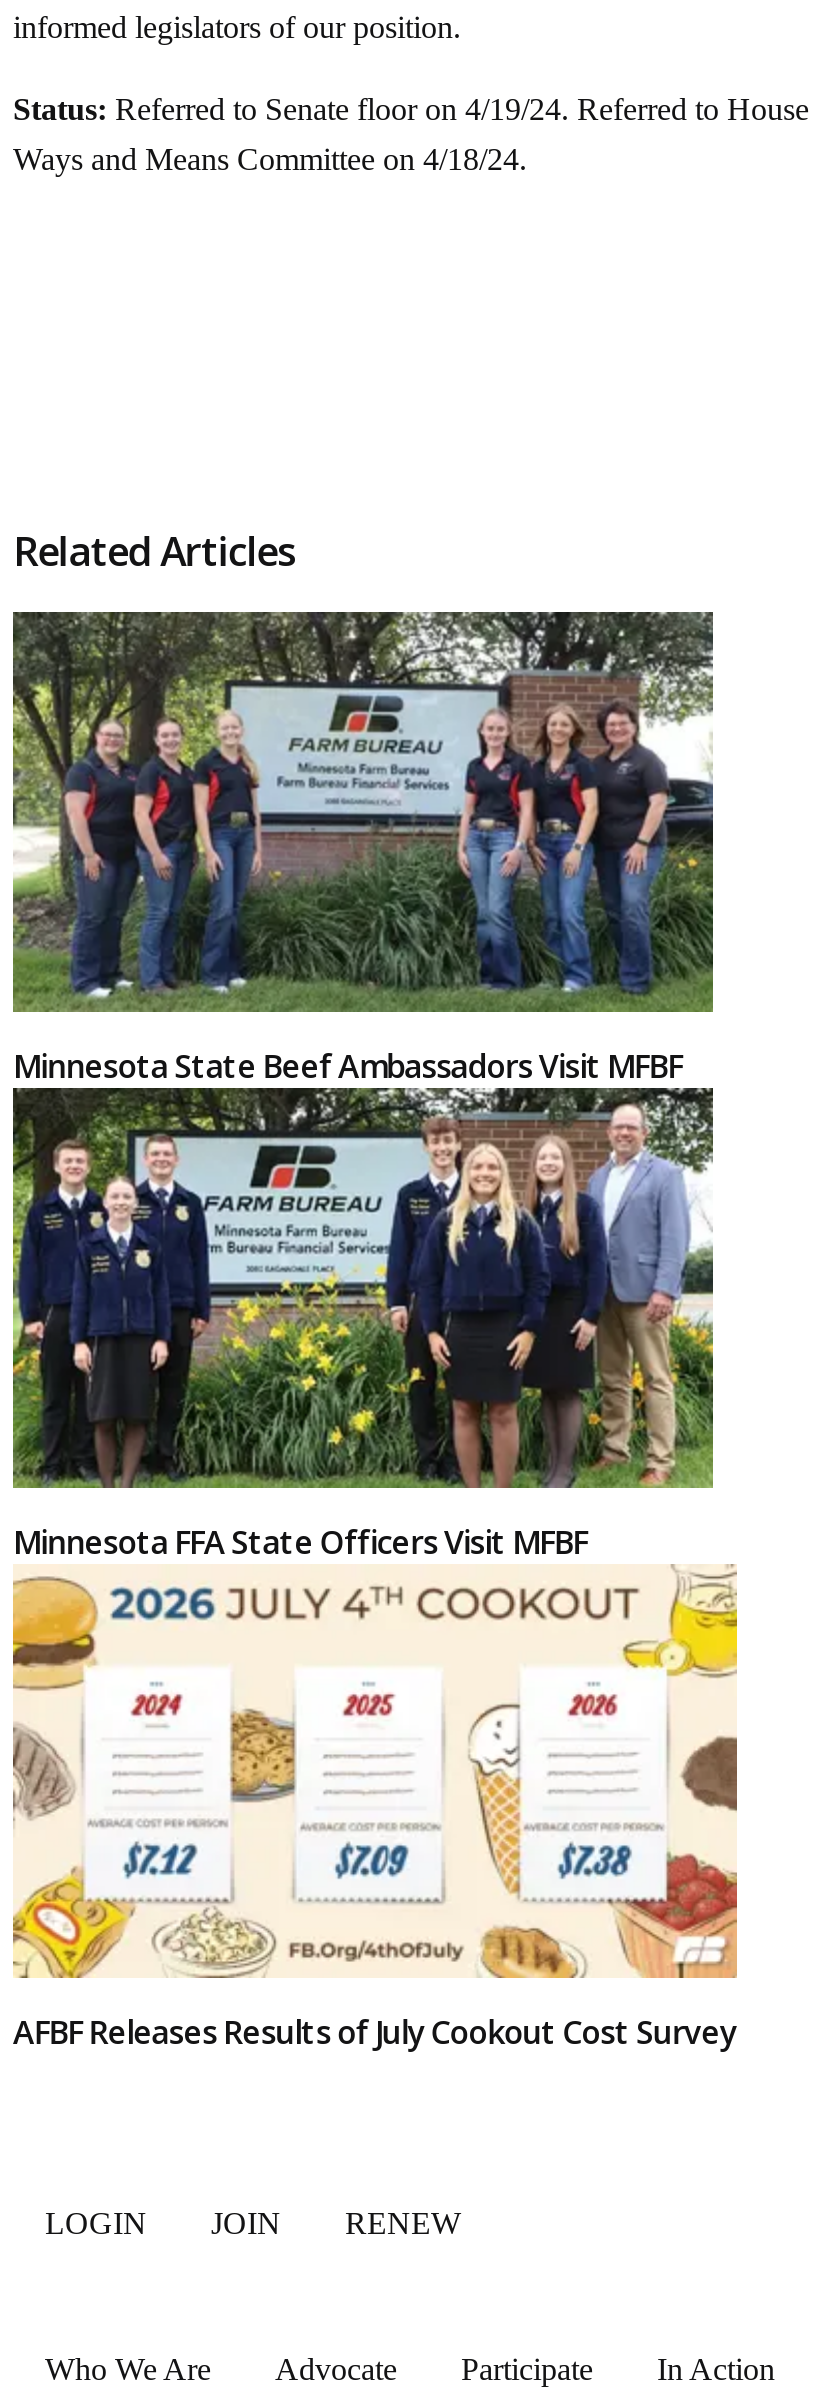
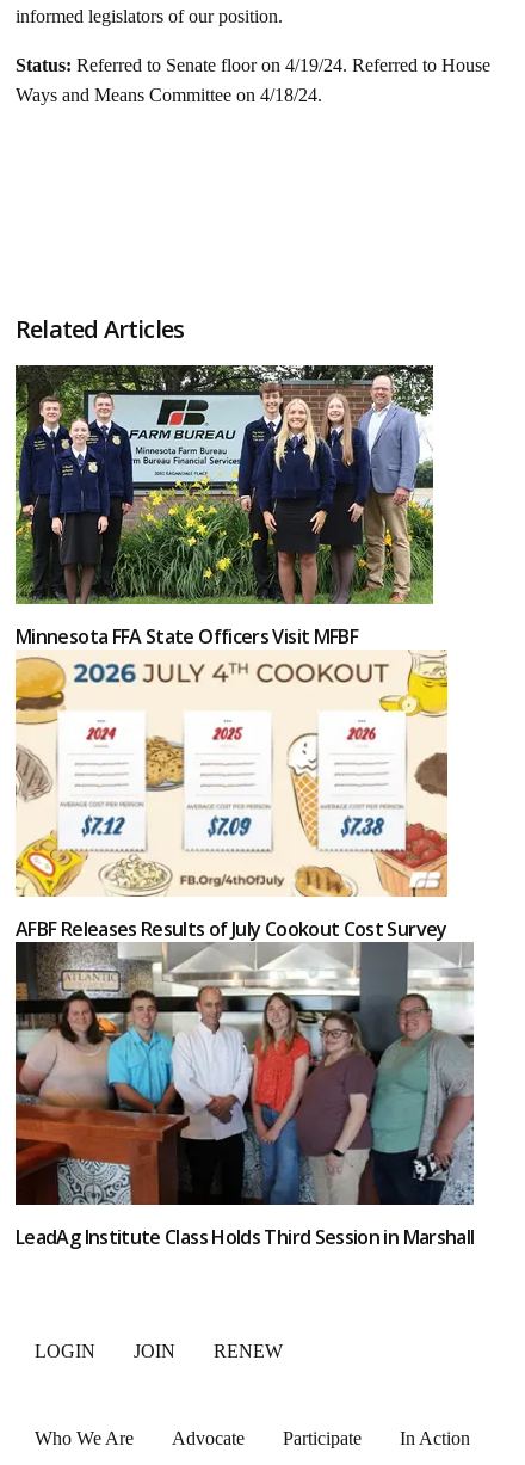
[13,610,715,1089] [image] | Minnesota State Beef Ambassadors Visit MFBF -> none
moved [9,1096,736,2054] -> [13,370,447,942]: [image] | Minnesota FFA State Officers Visit MFBF | AFBF Releases Results of July Cookout Cost Survey
none -> [14,942,475,1250] [image] | LeadAg Institute Class Holds Third Session in Marshall

